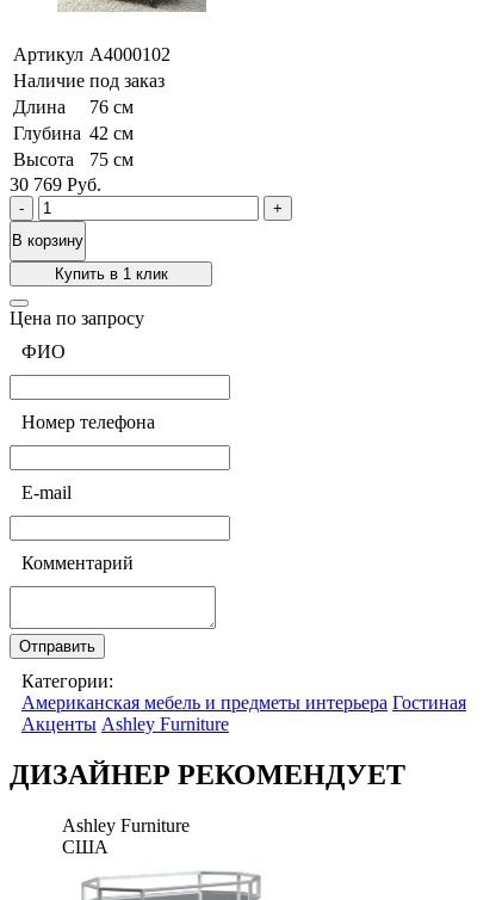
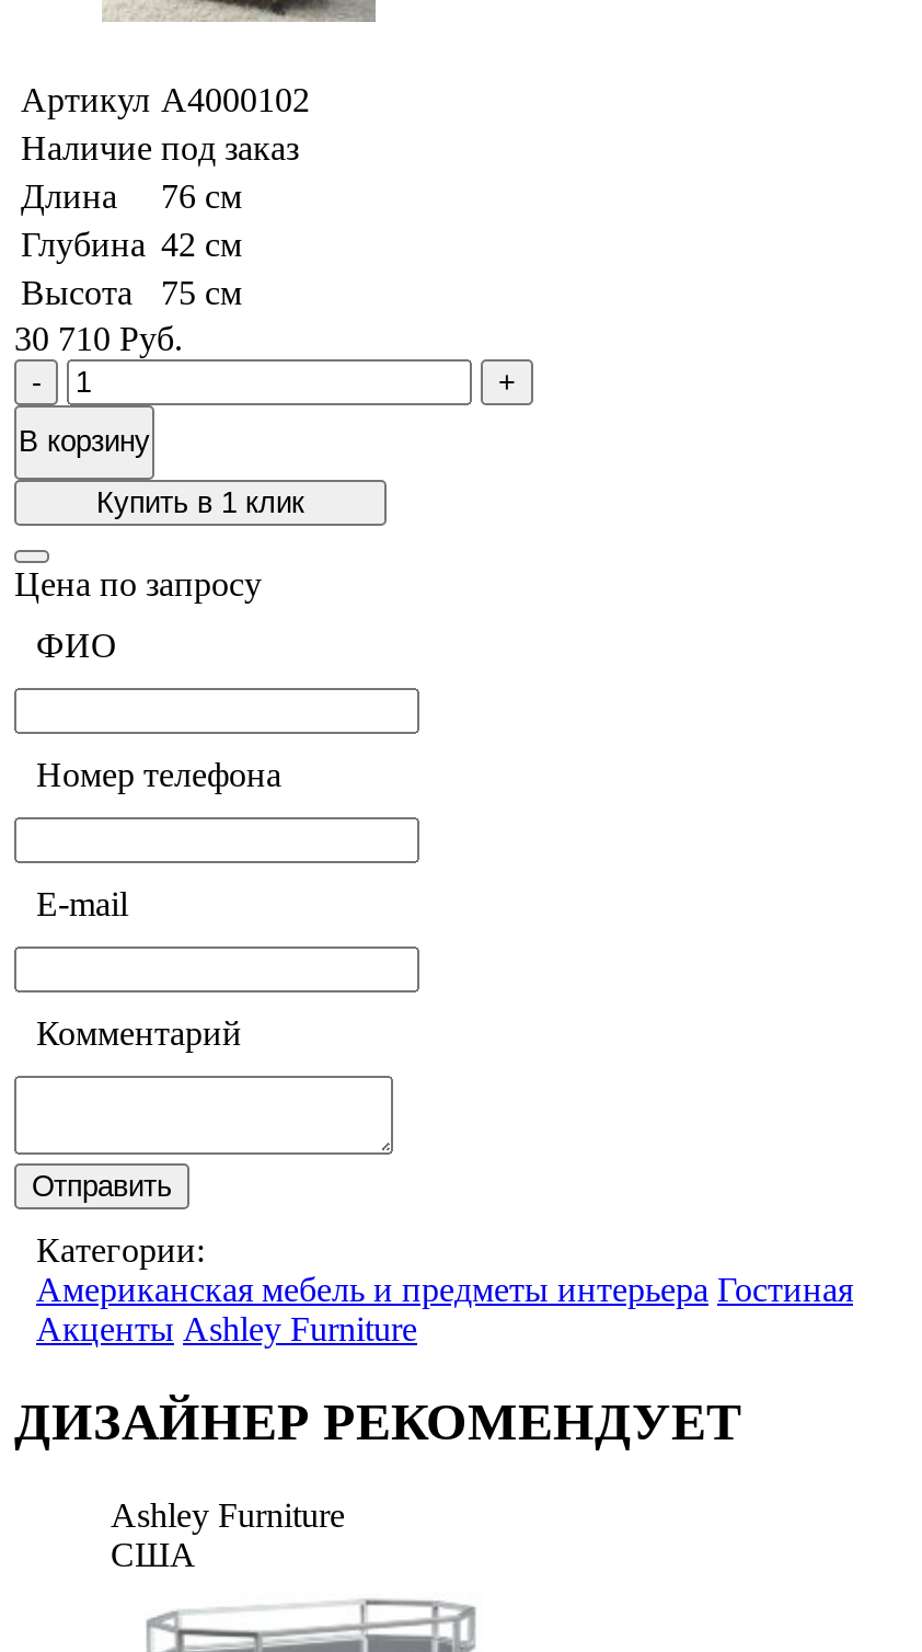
[10,174,101,194] 30 769 Руб. -> [14,319,183,356] 30 710 Руб.

